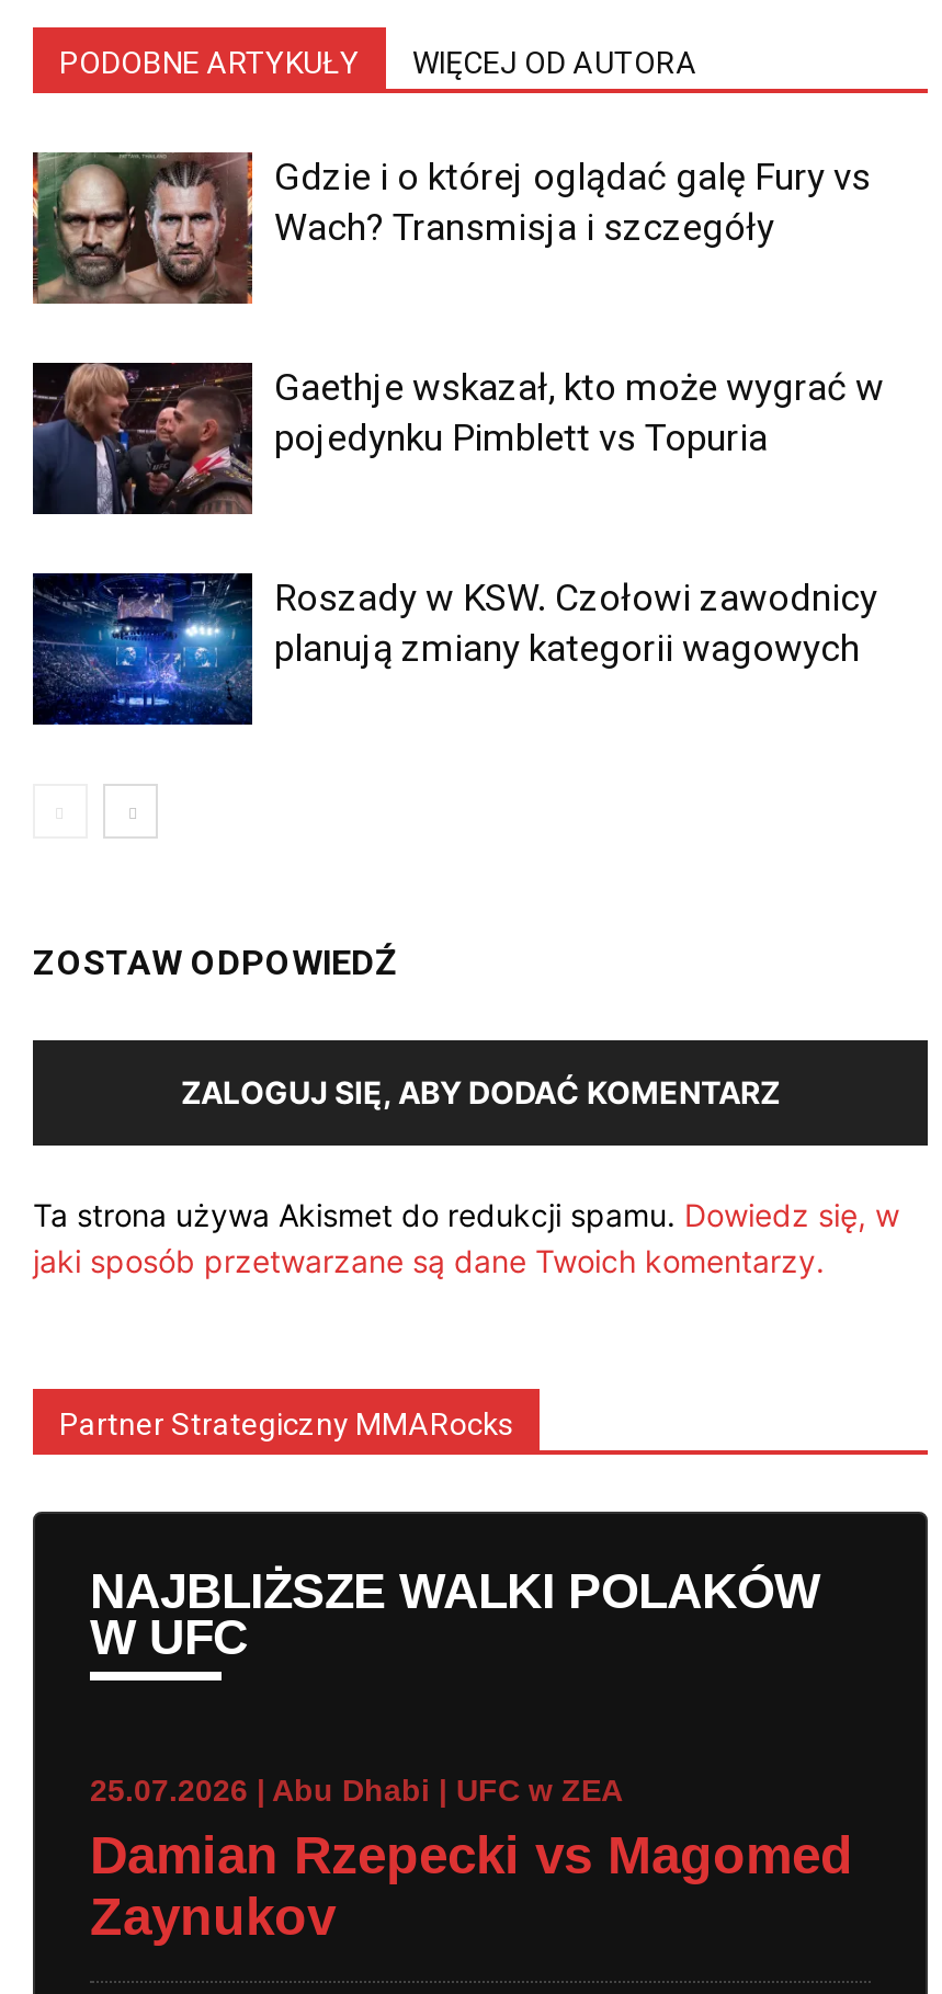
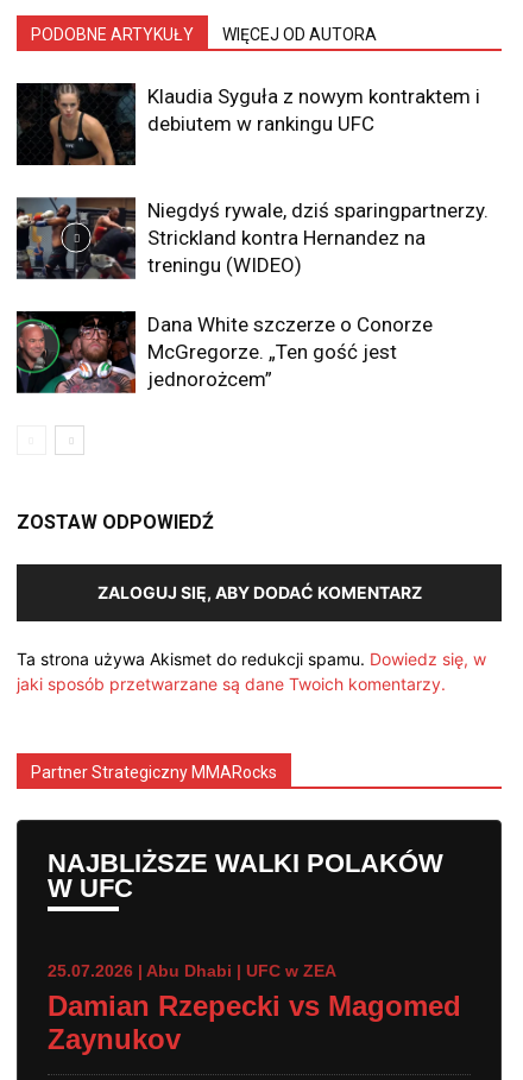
[31,150,871,306] [image] | Gdzie i o której oglądać galę Fury vs | Wach? Transmisja i szczegóły -> [15,82,480,166] [image] | Klaudia Syguła z nowym kontraktem i | debiutem w rankingu UFC
[31,361,884,516] [image] | Gaethje wskazał, kto może wygrać w | pojedynku Pimblett vs Topuria -> [15,196,489,279] [image] | Niegdyś rywale, dziś sparingpartnerzy. | Strickland kontra Hernandez na | treningu (WIDEO)
[33,571,877,727] [image] | Roszady w KSW. Czołowi zawodnicy | planują zmiany kategorii wagowych -> [15,310,433,394] [image] | Dana White szczerze o Conorze | McGregorze. „Ten gość jest | jednorożcem”

